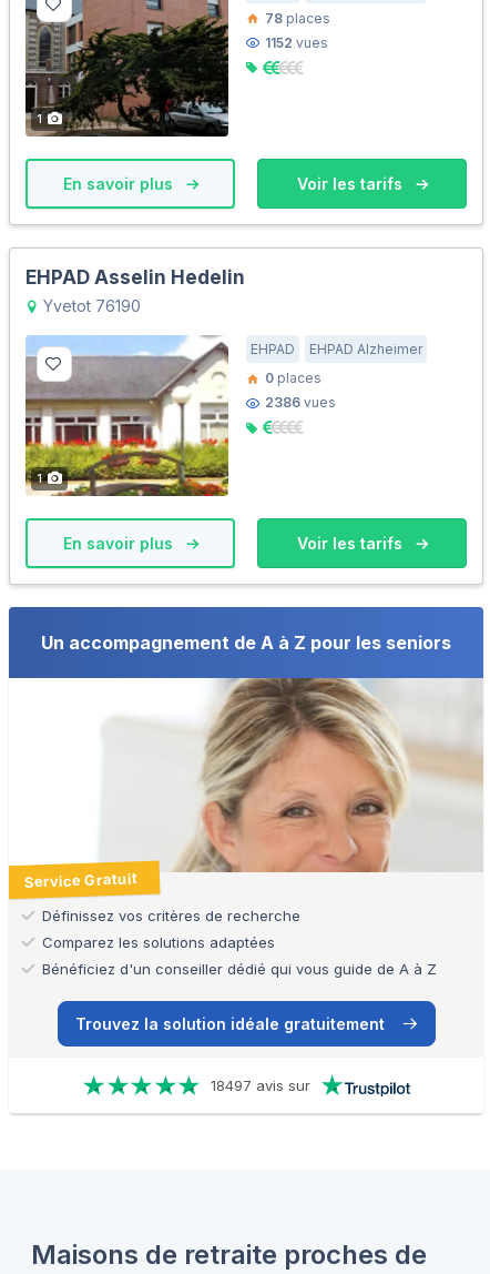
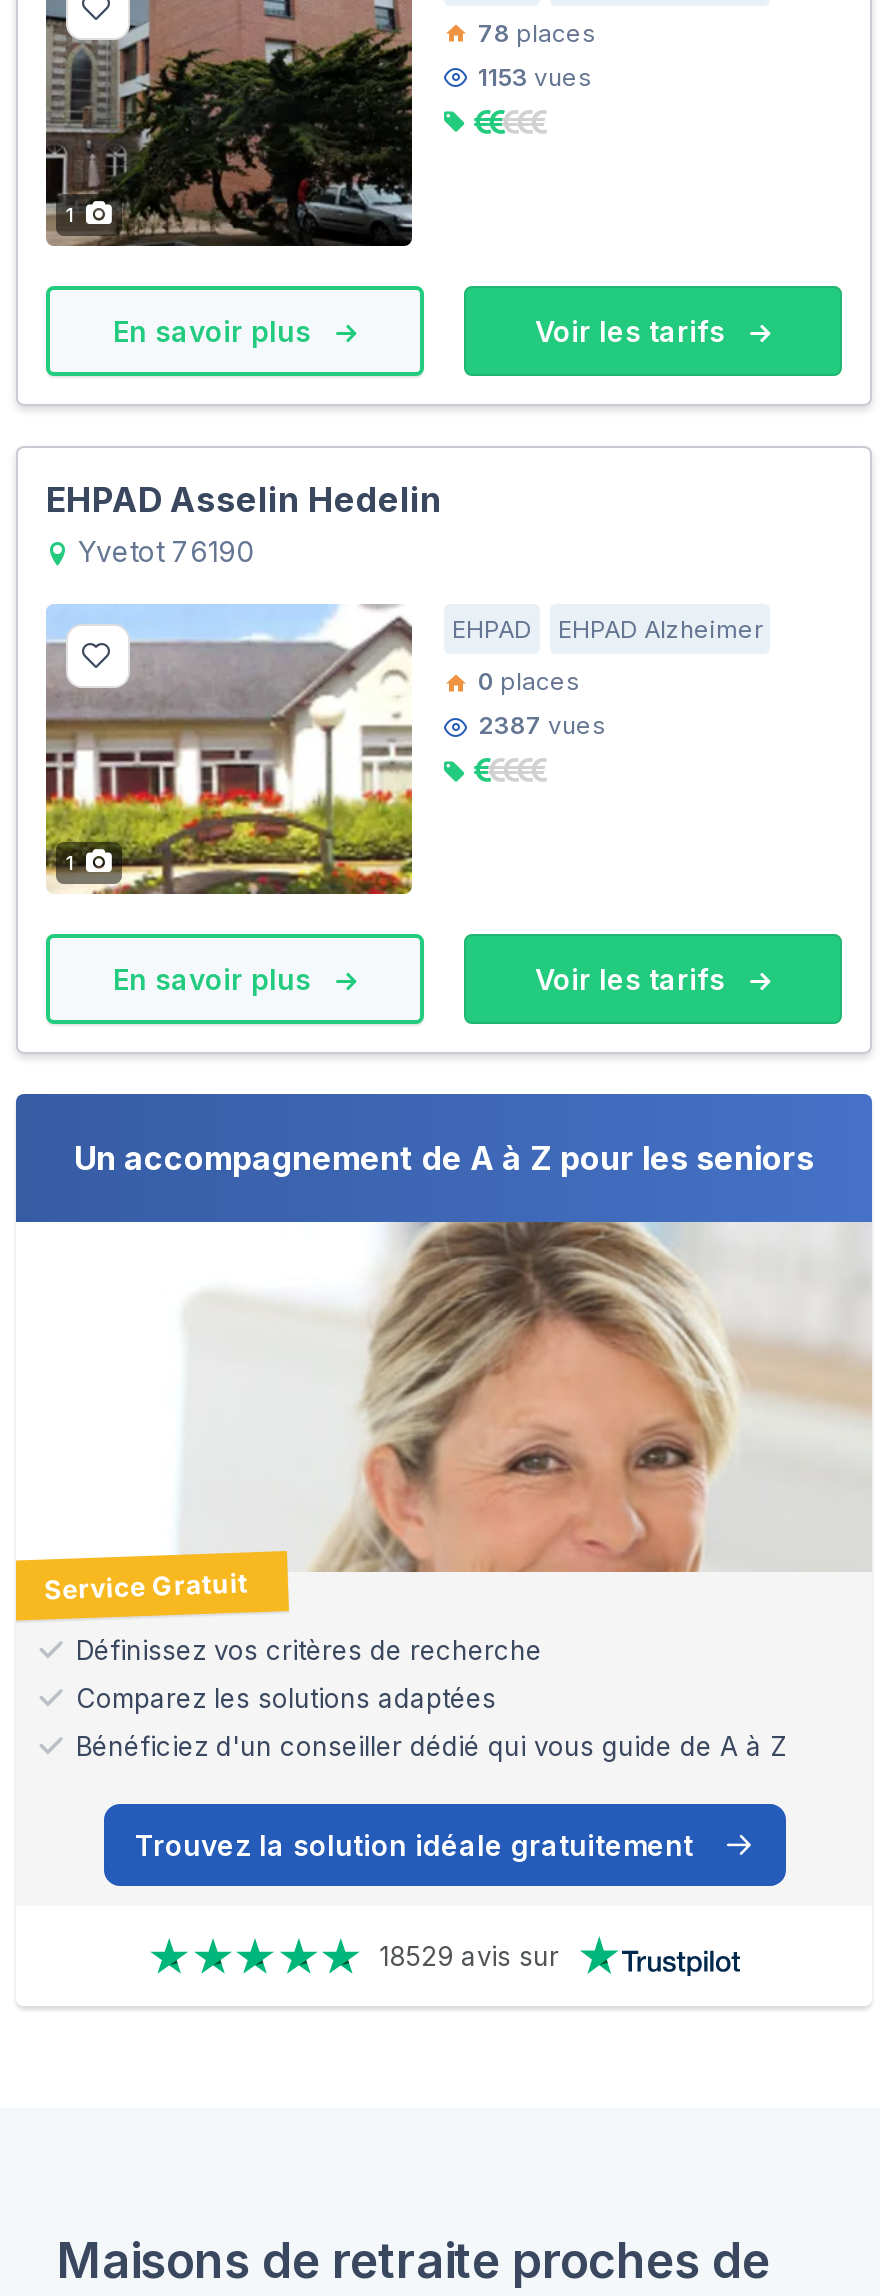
[265,34,328,51] 1152 vues -> [478,61,592,91] 1153 vues
[265,394,336,410] 2386 vues -> [478,710,606,740] 2387 vues
[210,1076,310,1094] 18497 avis sur -> [379,1940,559,1972] 18529 avis sur

